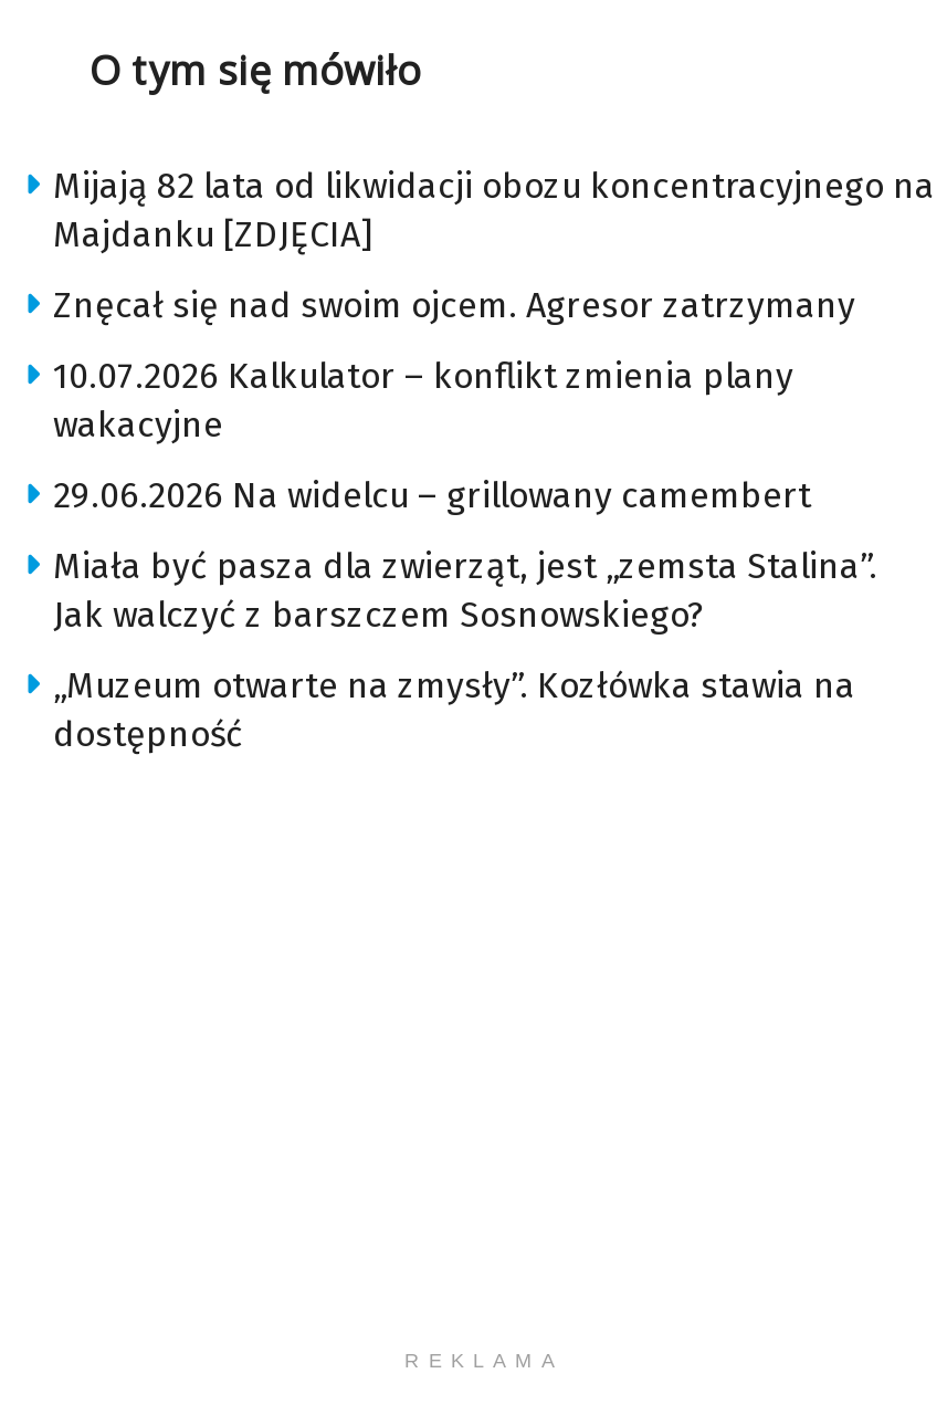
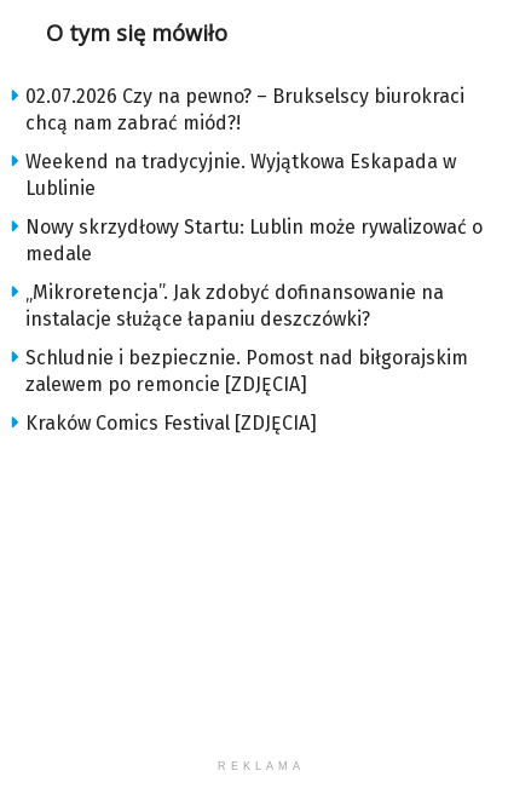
[53,165,935,256] Mijają 82 lata od likwidacji obozu koncentracyjnego na | Majdanku [ZDJĘCIA] -> [25,85,464,134] 02.07.2026 Czy na pewno? – Brukselscy biurokraci | chcą nam zabrać miód?!
[53,284,855,326] Znęcał się nad swoim ojcem. Agresor zatrzymany -> [25,150,456,200] Weekend na tradycyjnie. Wyjątkowa Eskapada w | Lublinie
[53,355,793,446] 10.07.2026 Kalkulator – konflikt zmienia plany | wakacyjne -> [25,216,483,265] Nowy skrzydłowy Startu: Lublin może rywalizować o | medale
[53,474,811,516] 29.06.2026 Na widelcu – grillowany camembert -> [25,281,444,331] „Mikroretencja”. Jak zdobyć dofinansowanie na | instalacje służące łapaniu deszczówki?
[53,545,877,636] Miała być pasza dla zwierząt, jest „zemsta Stalina”. | Jak walczyć z barszczem Sosnowskiego? -> [25,346,468,396] Schludnie i bezpiecznie. Pomost nad biłgorajskim | zalewem po remoncie [ZDJĘCIA]
[53,665,855,755] „Muzeum otwarte na zmysły”. Kozłówka stawia na | dostępność -> [25,412,317,435] Kraków Comics Festival [ZDJĘCIA]

